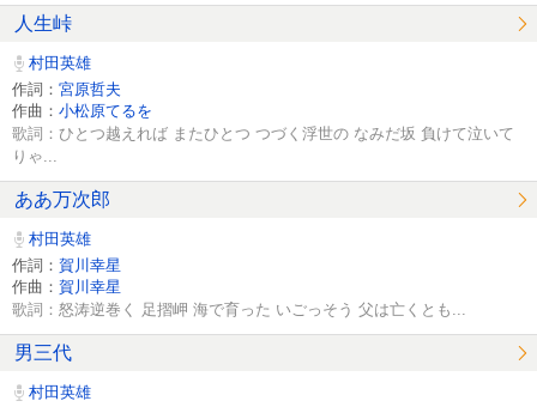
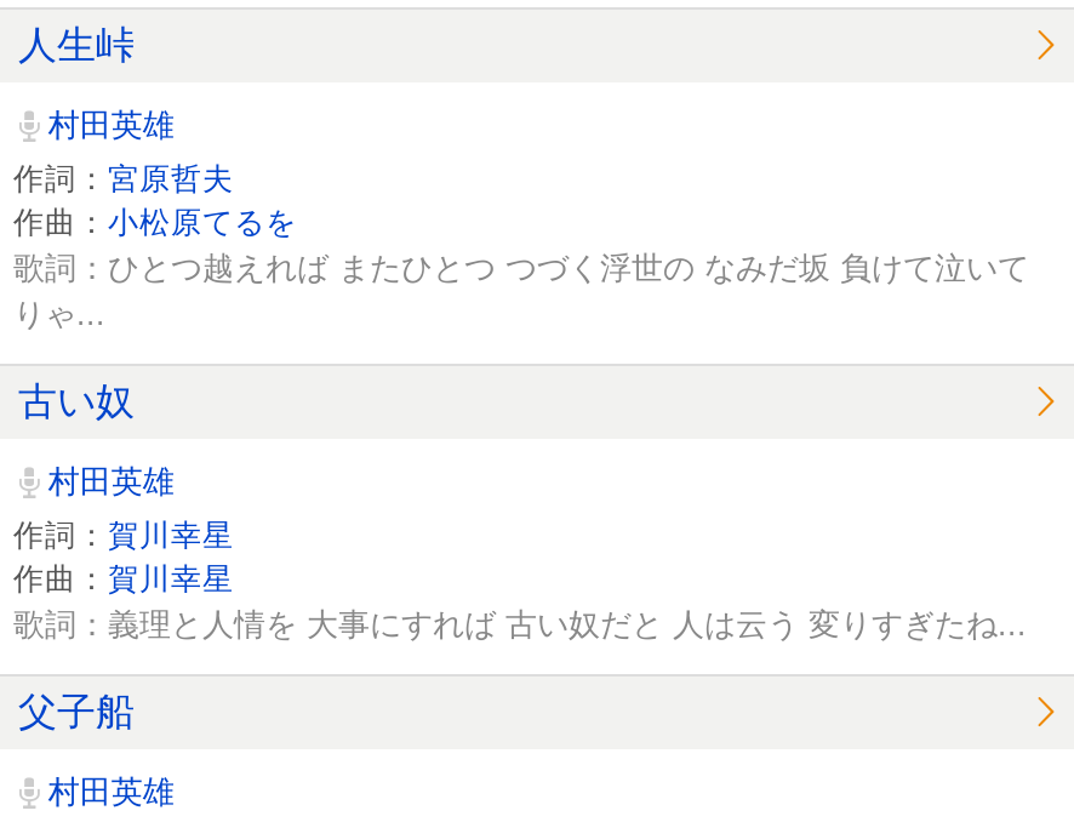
[14,189,110,209] ああ万次郎 -> [18,381,135,422] 古い奴
[12,300,466,318] 歌詞：怒涛逆巻く 足摺岬 海で育った いごっそう 父は亡くとも... -> [13,605,1027,642] 歌詞：義理と人情を 大事にすれば 古い奴だと 人は云う 変りすぎたね...
[14,342,72,363] 男三代 -> [18,691,135,732] 父子船

